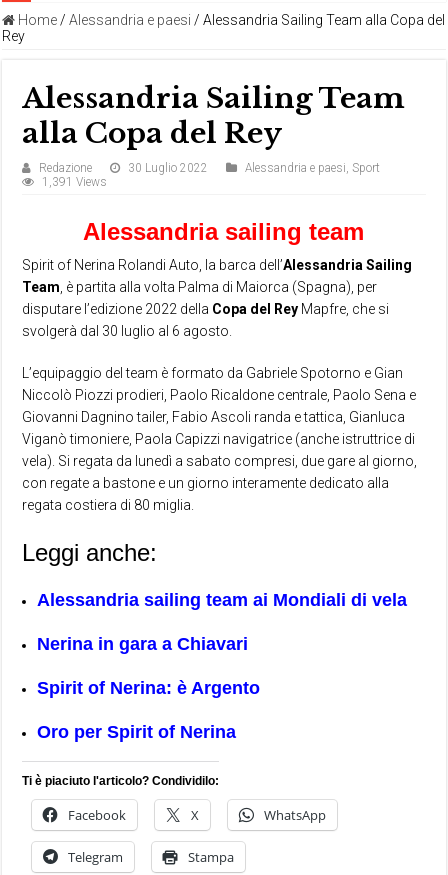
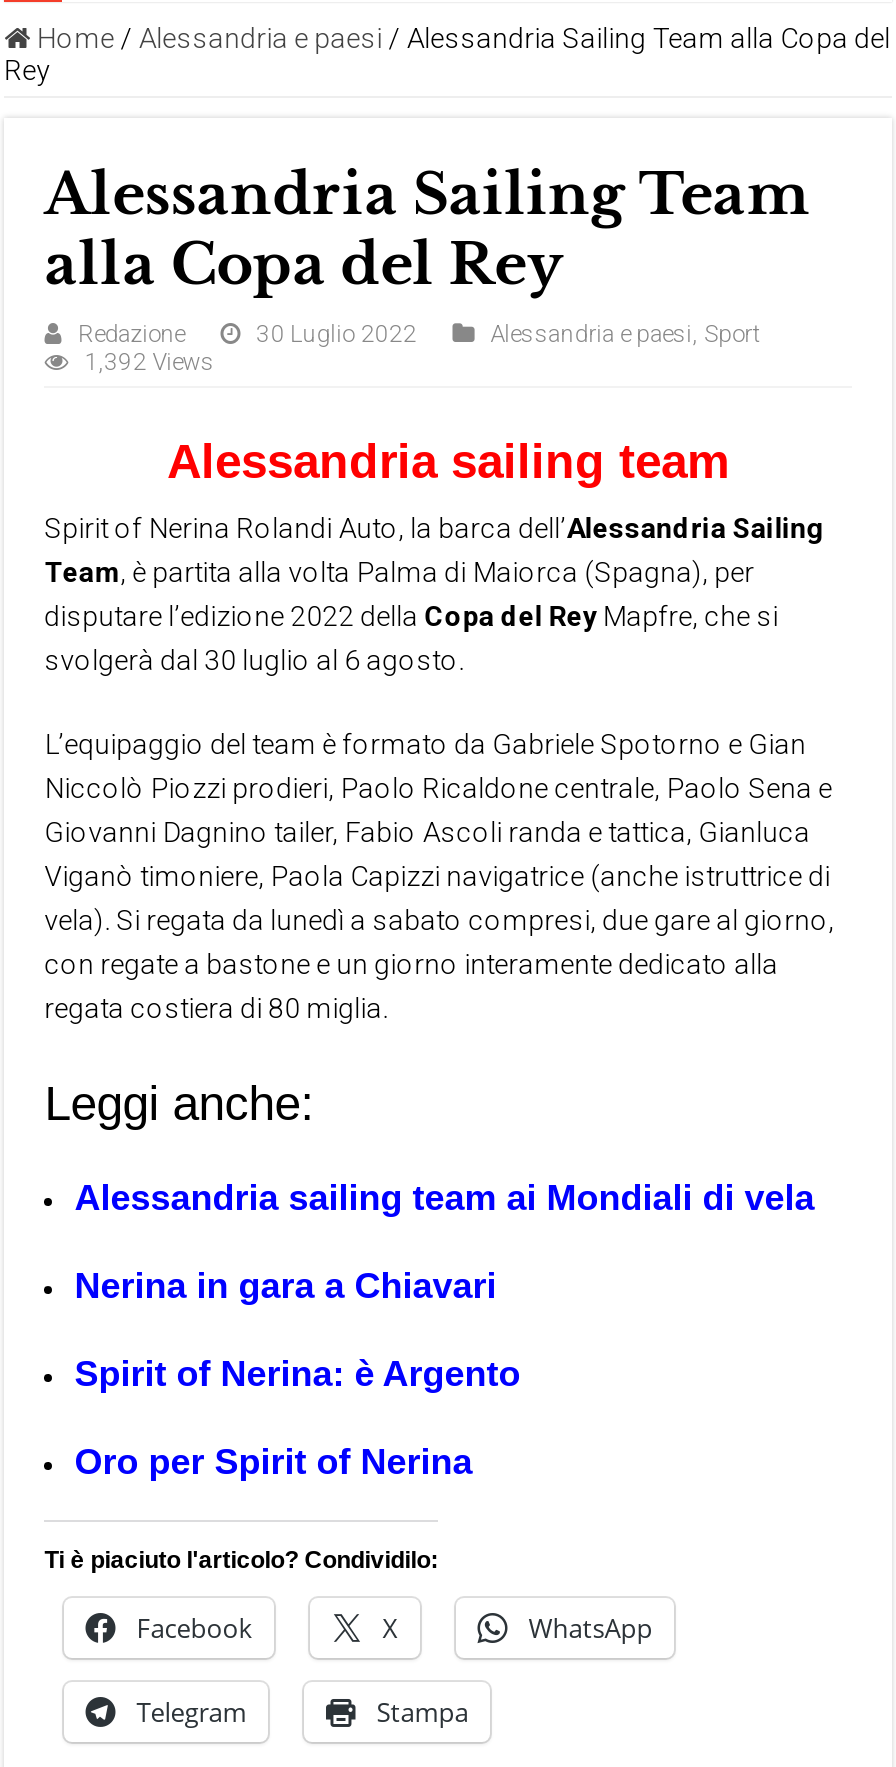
[42,175,107,189] 1,391 Views -> [84,348,214,376] 1,392 Views

